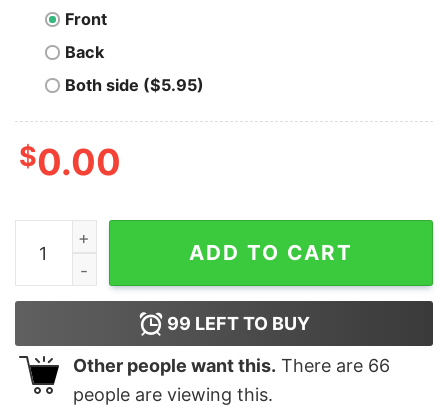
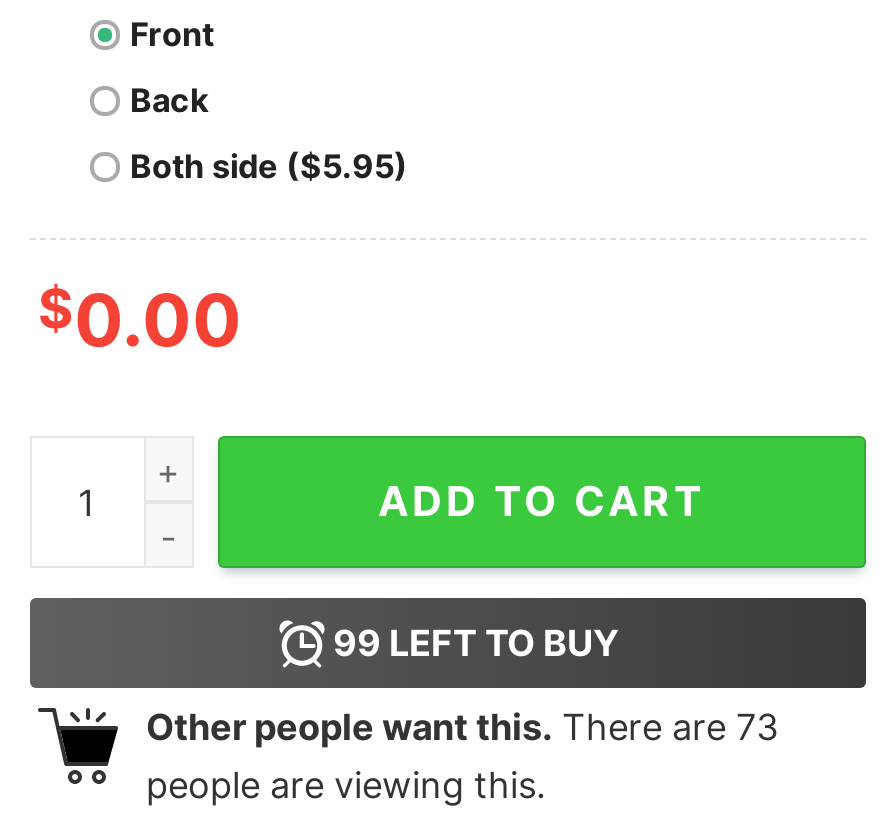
[73,355,390,376] Other people want this. There are 66 -> [146,706,778,748] Other people want this. There are 73

